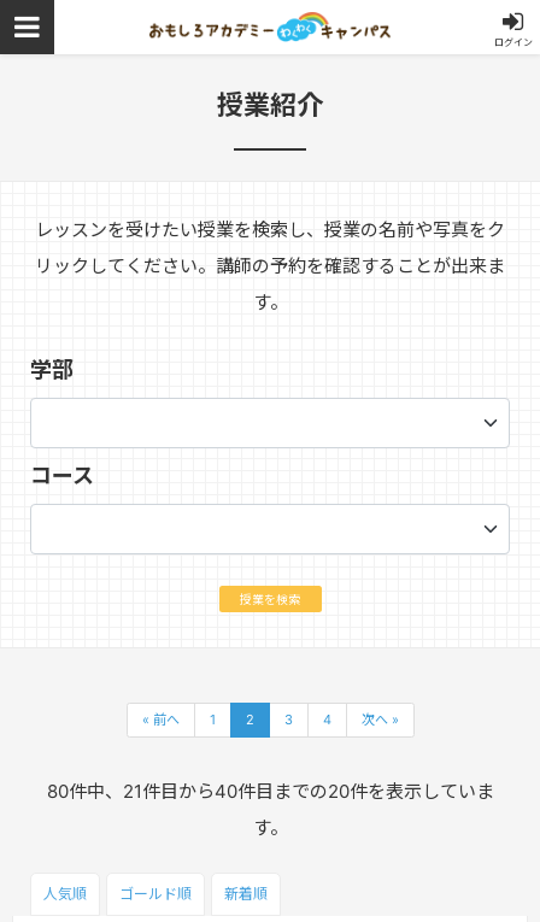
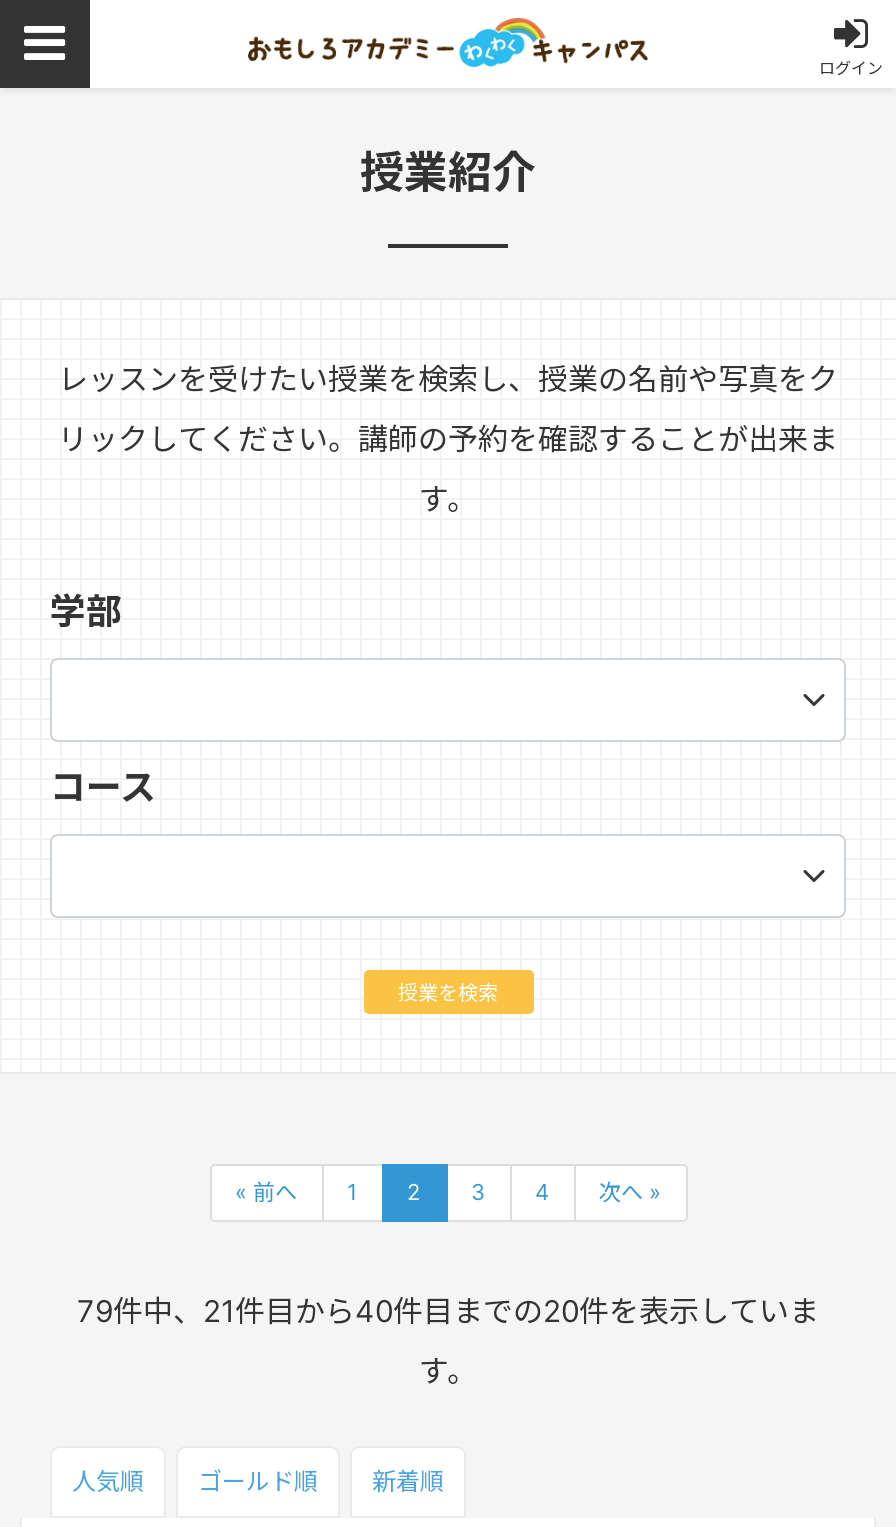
[46,779,494,802] 80件中、21件目から40件目までの20件を表示していま -> [77,1291,819,1329] 79件中、21件目から40件目までの20件を表示していま

